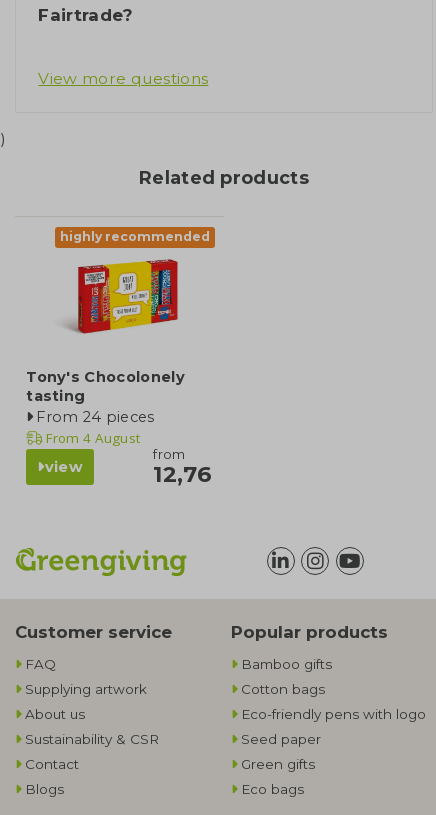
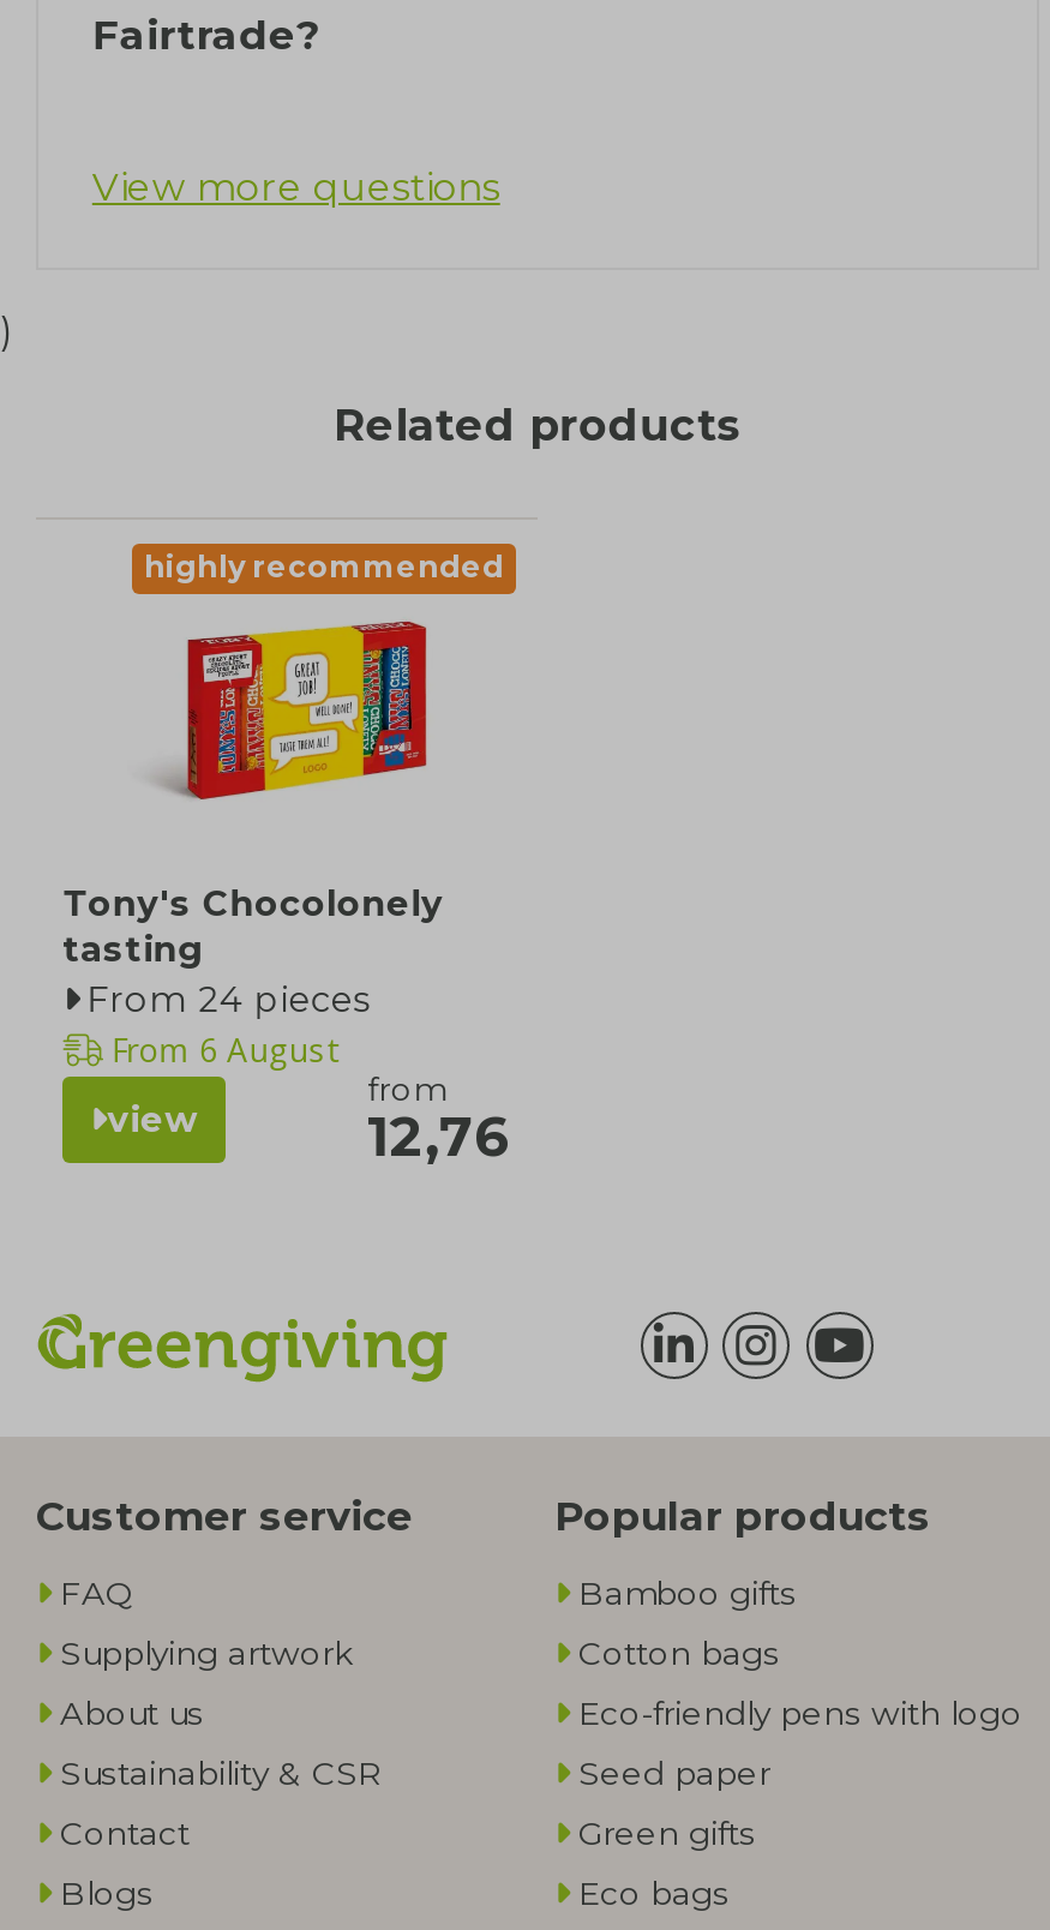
[46,429,140,447] From 4 August -> [111,1029,337,1072] From 6 August

